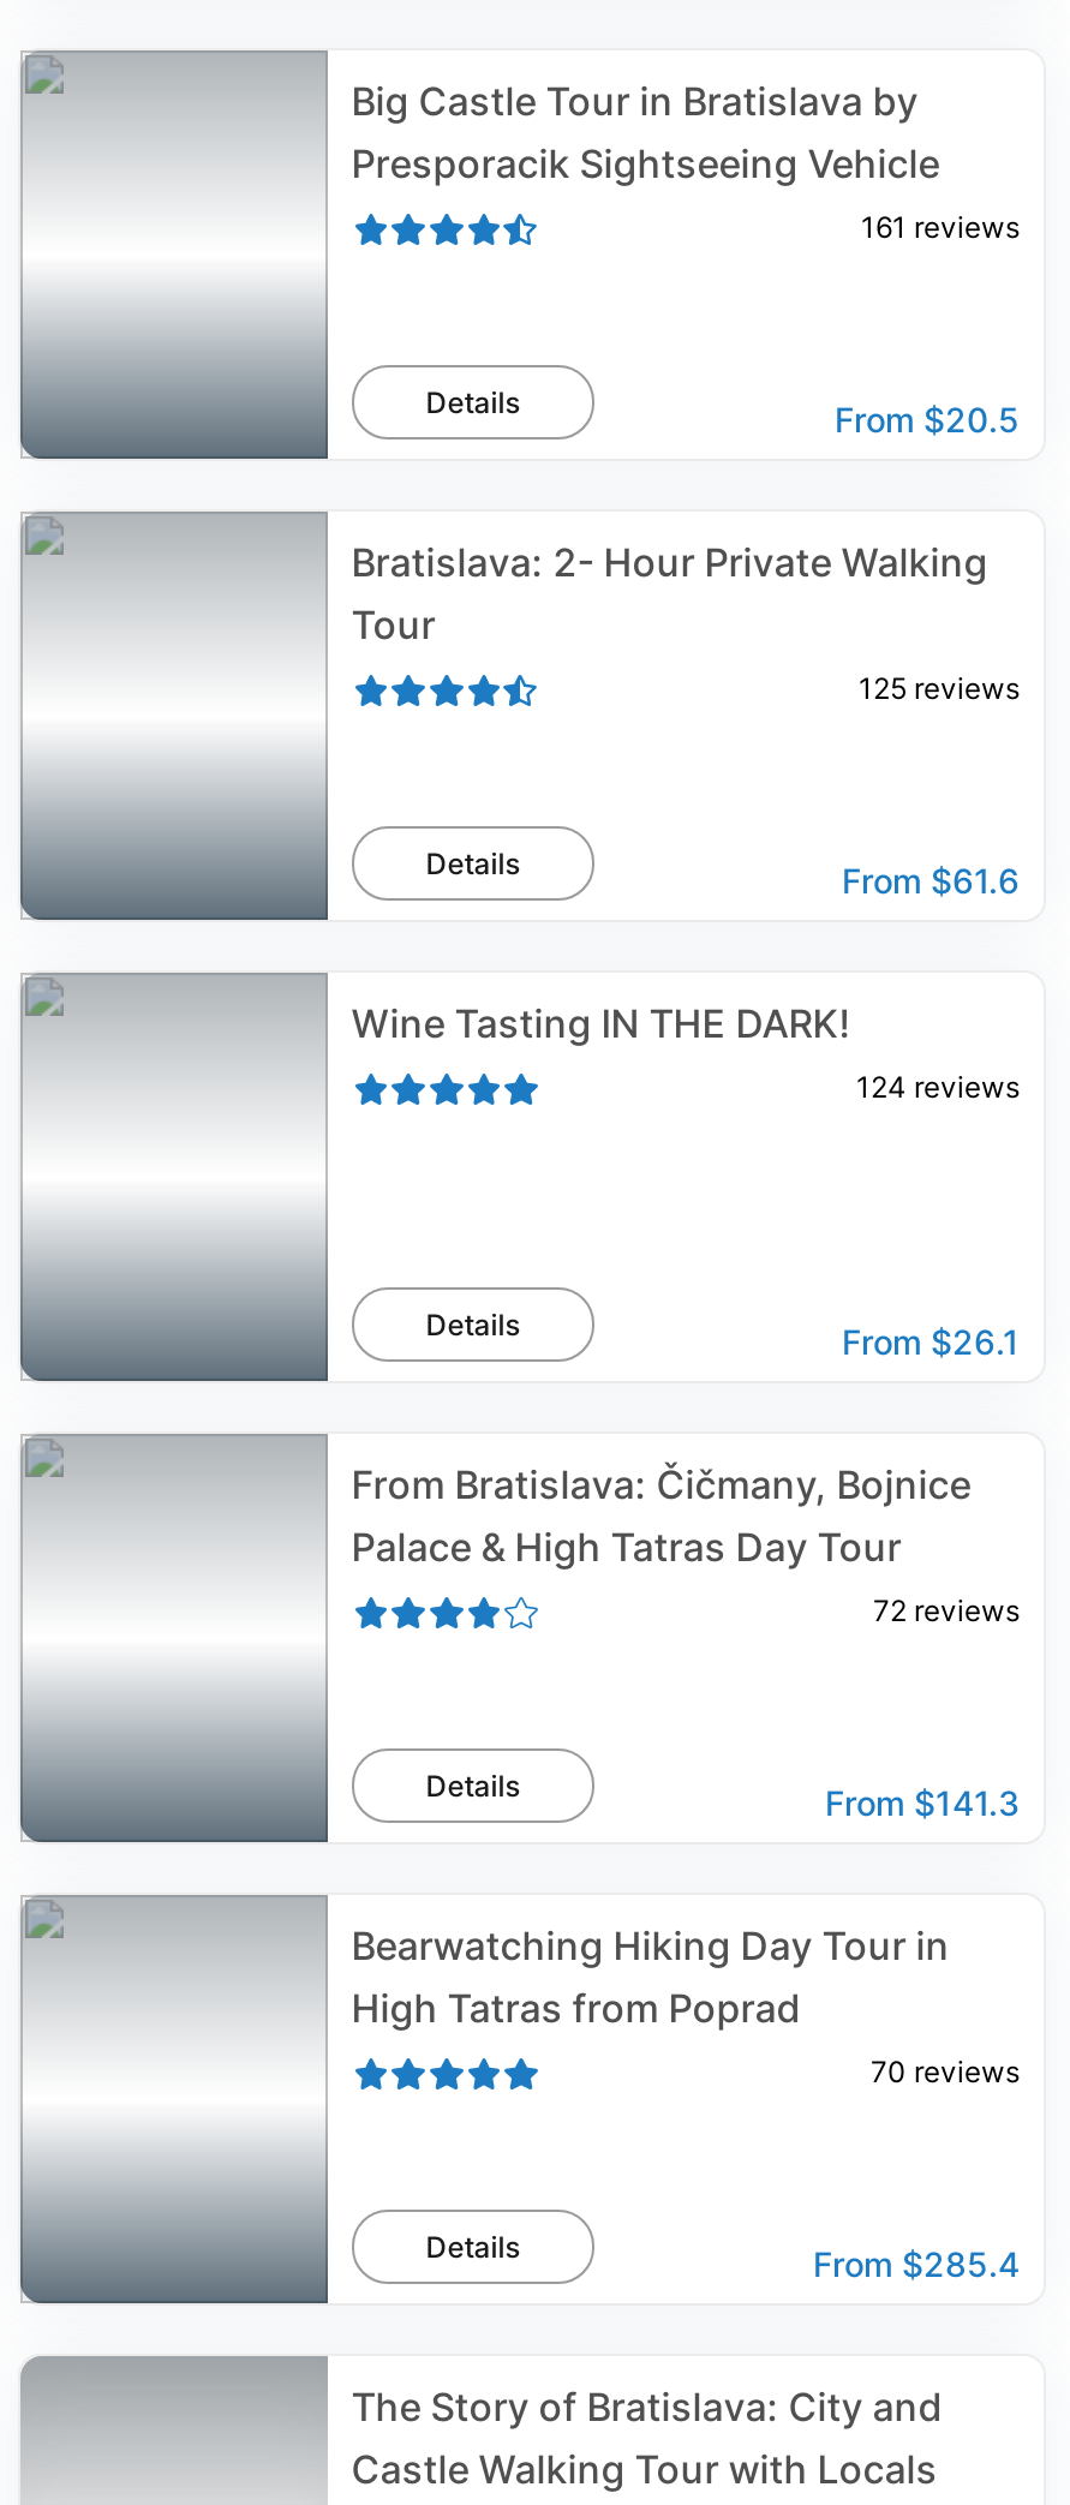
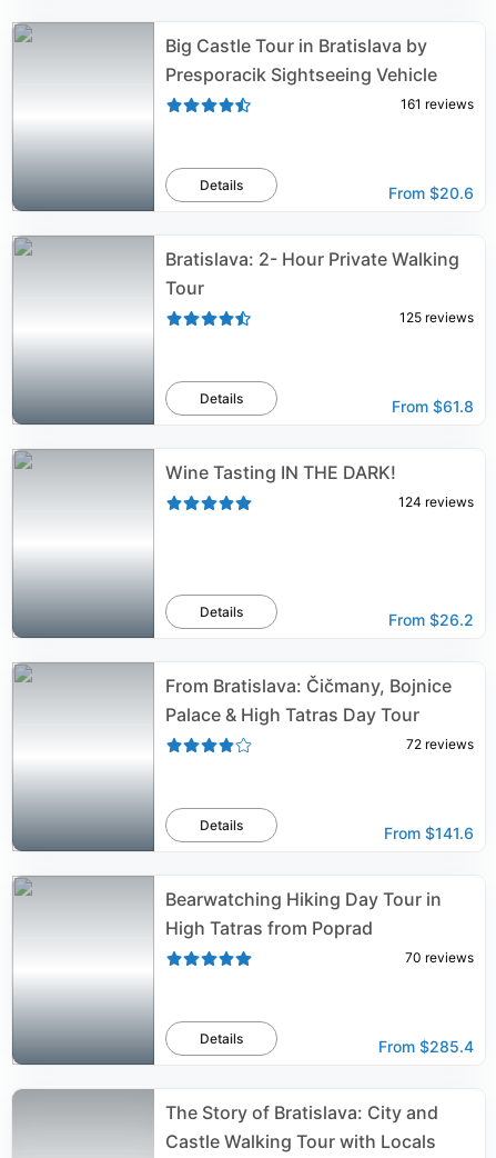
[835,399,1020,440] From $20.5 -> [388,183,474,202] From $20.6
[842,860,1020,901] From $61.6 -> [392,397,474,416] From $61.8
[842,1321,1020,1362] From $26.1 -> [388,610,474,629] From $26.2
[825,1782,1020,1823] From $141.3 -> [384,823,474,842] From $141.6

